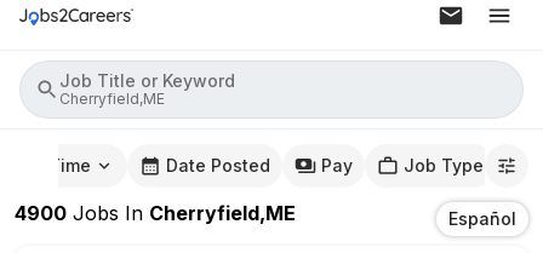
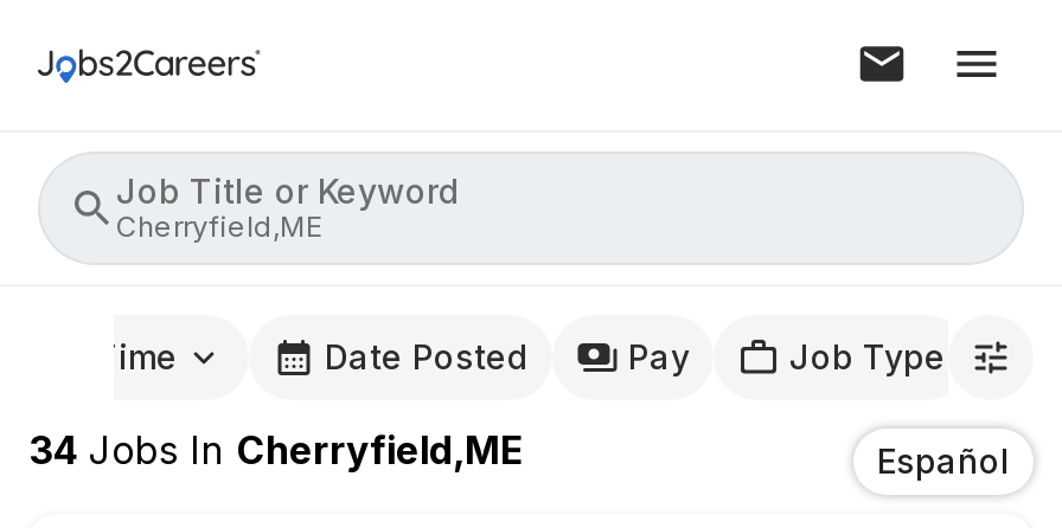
[15,201,296,225] 4900 Jobs In Cherryfield,ME -> [28,426,524,474] 34 Jobs In Cherryfield,ME

